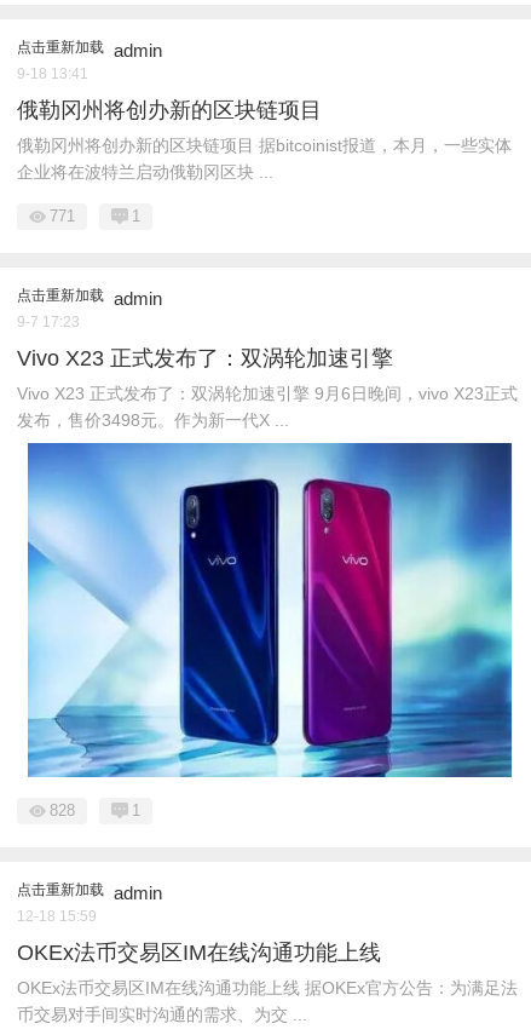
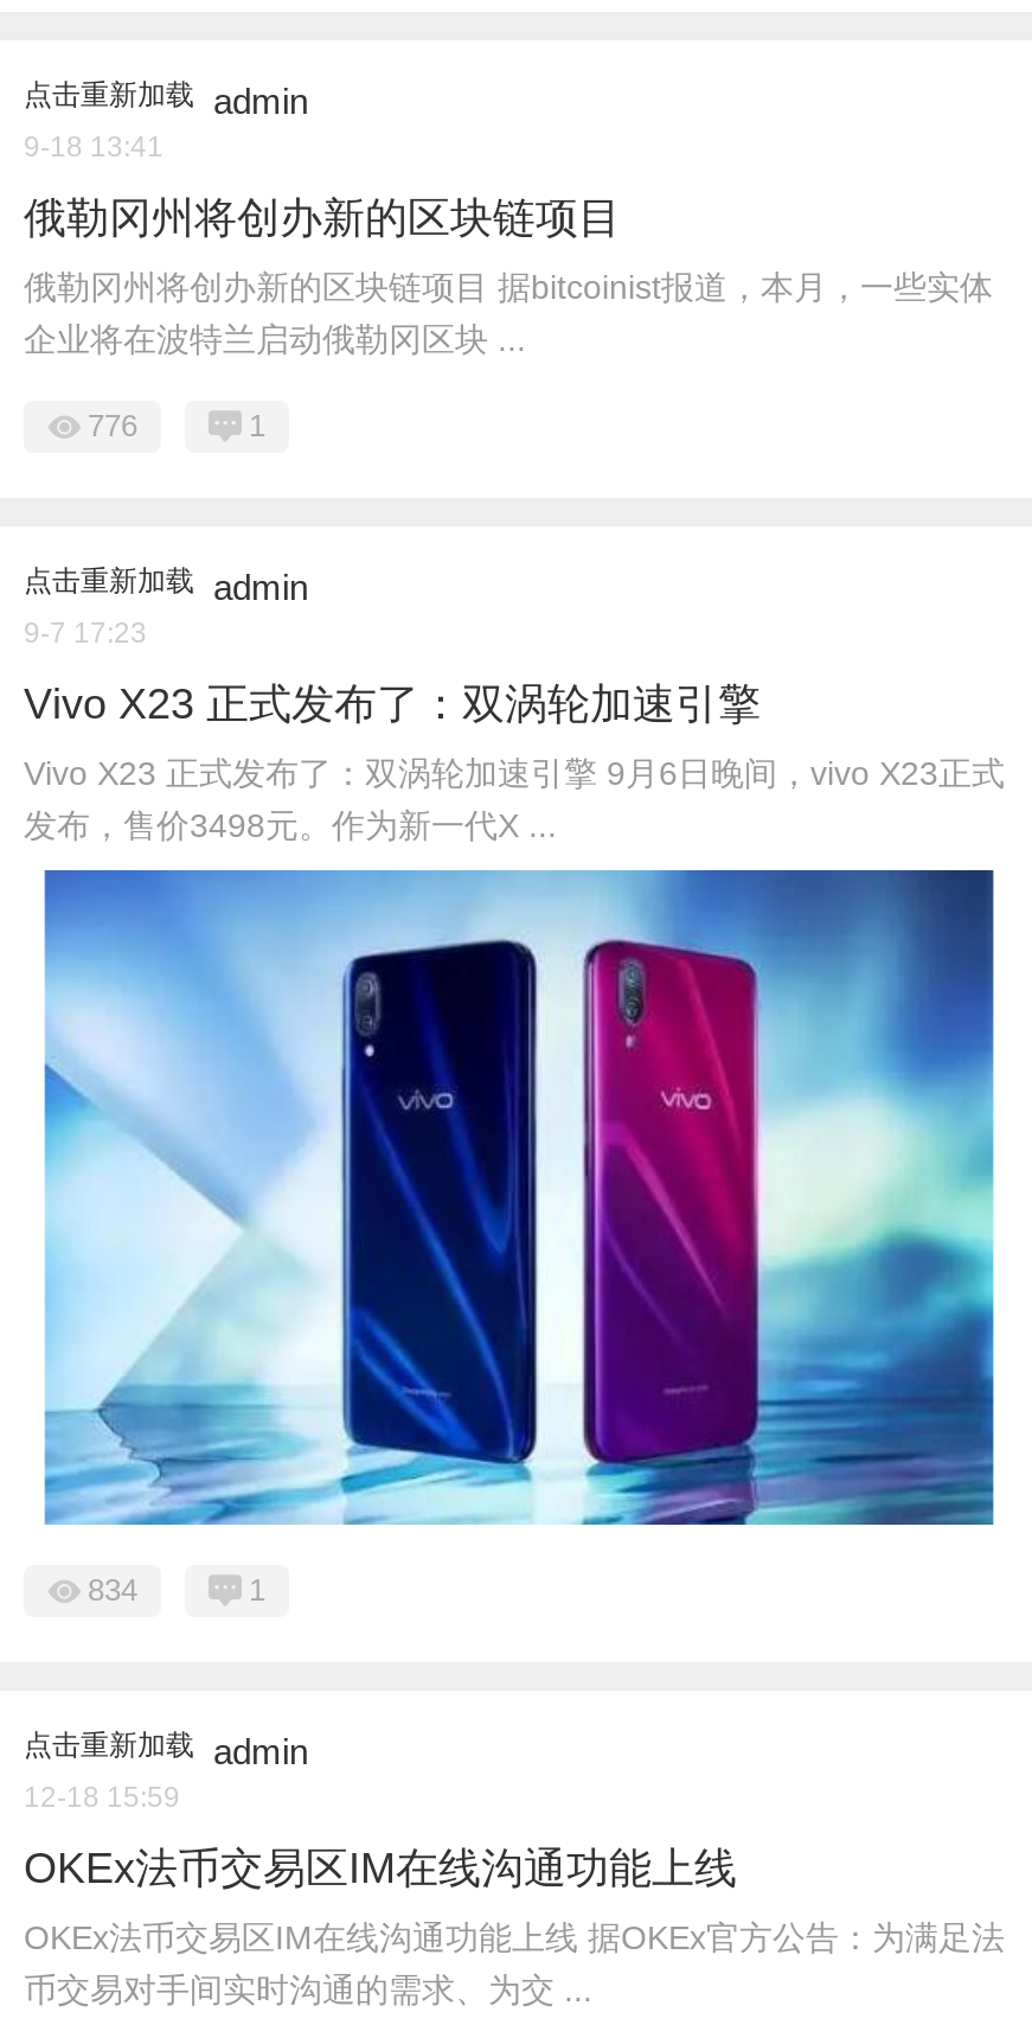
[50,207,75,225] 771 -> [88,408,137,443] 776
[50,801,75,819] 828 -> [88,1572,137,1607] 834

